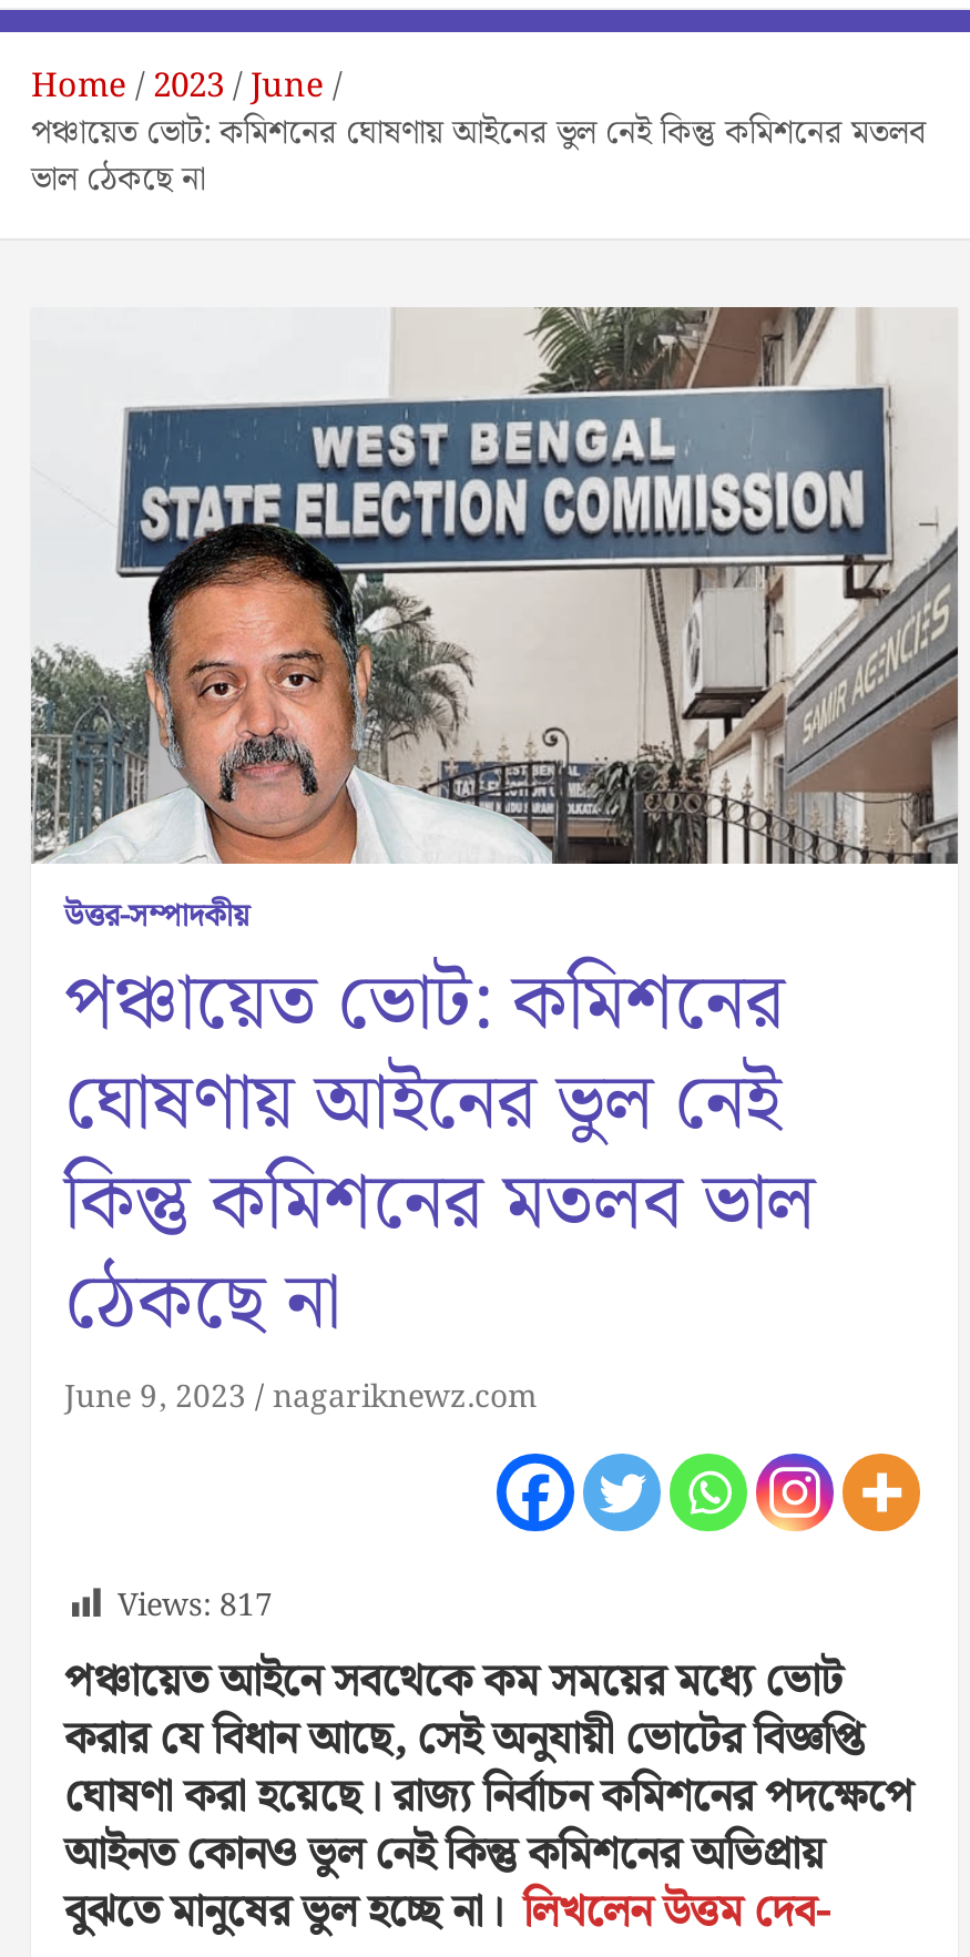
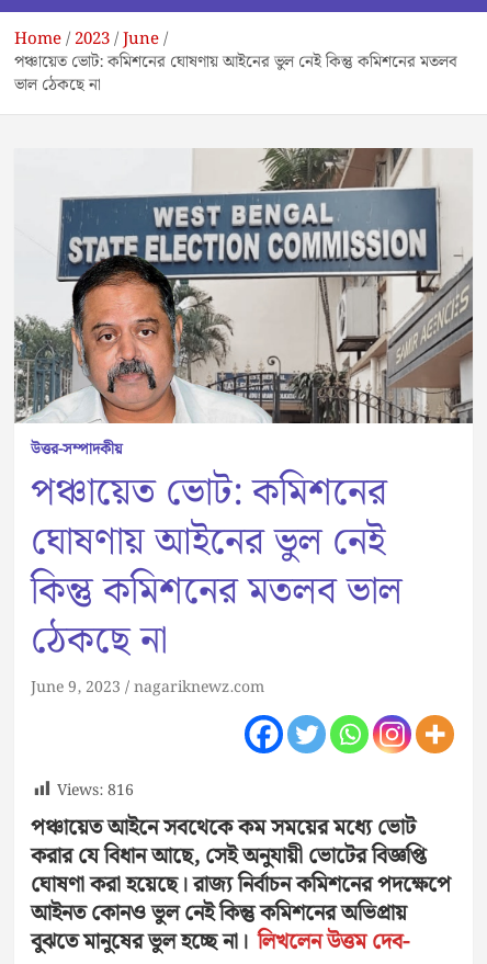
[118,1582,273,1631] Views: 817 -> [57,779,134,803] Views: 816

